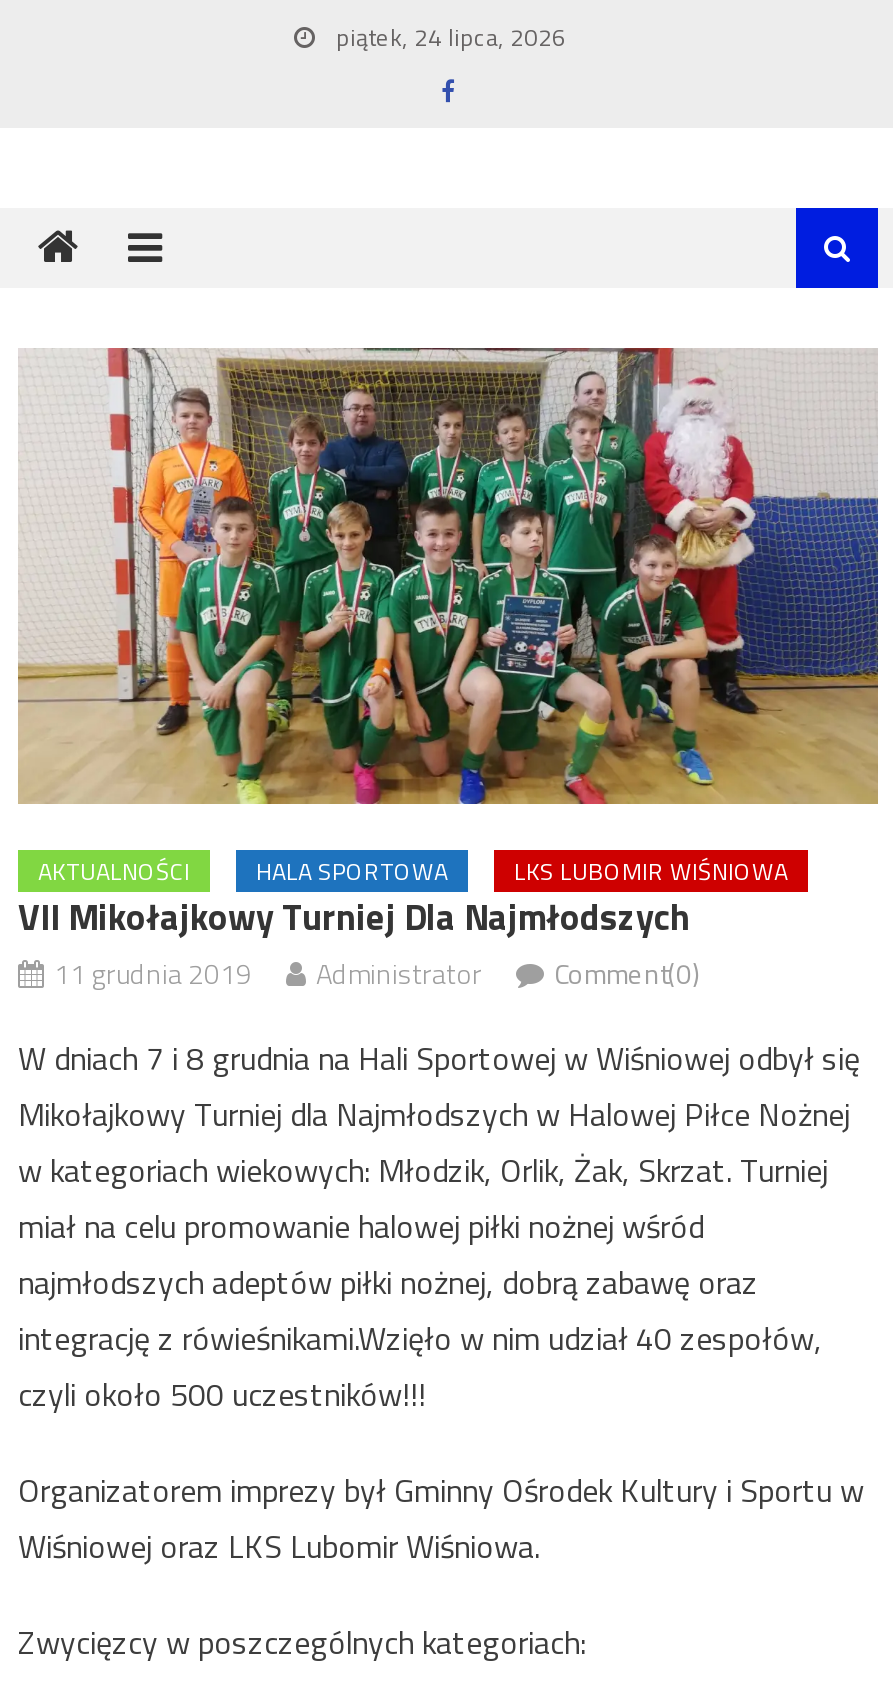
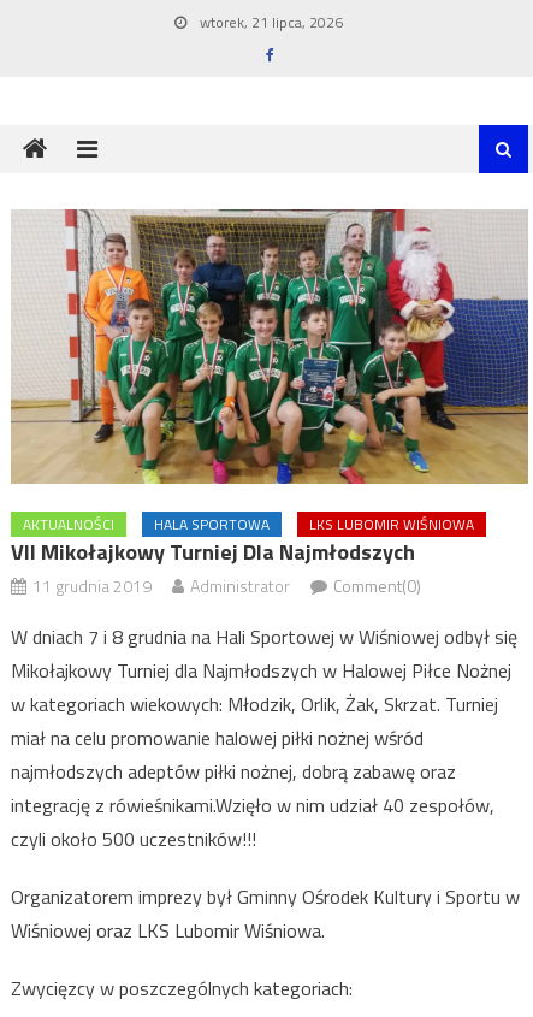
[330,18,566,56] piątek, 24 lipca, 2026 -> [196,11,343,34] wtorek, 21 lipca, 2026

